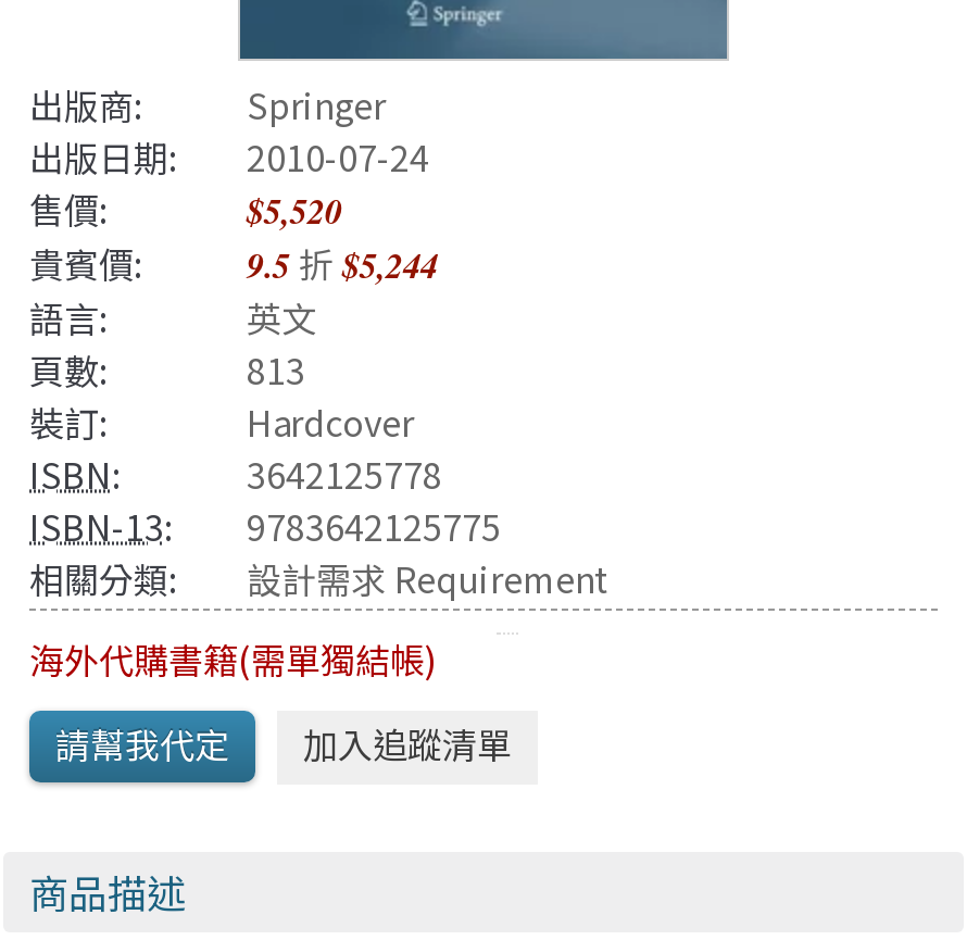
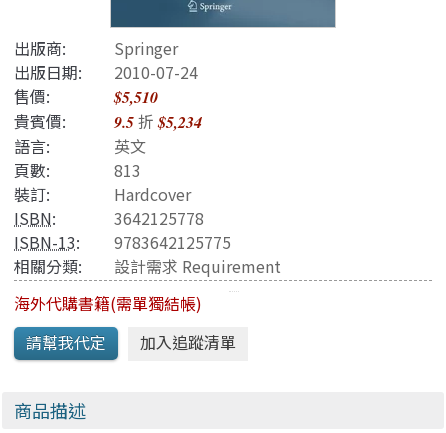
[247,187,342,235] $5,520 -> [114,86,158,108] $5,510
[29,237,438,289] 貴賓價: 9.5折$5,244 -> [14,109,202,133] 貴賓價: 9.5折$5,234

